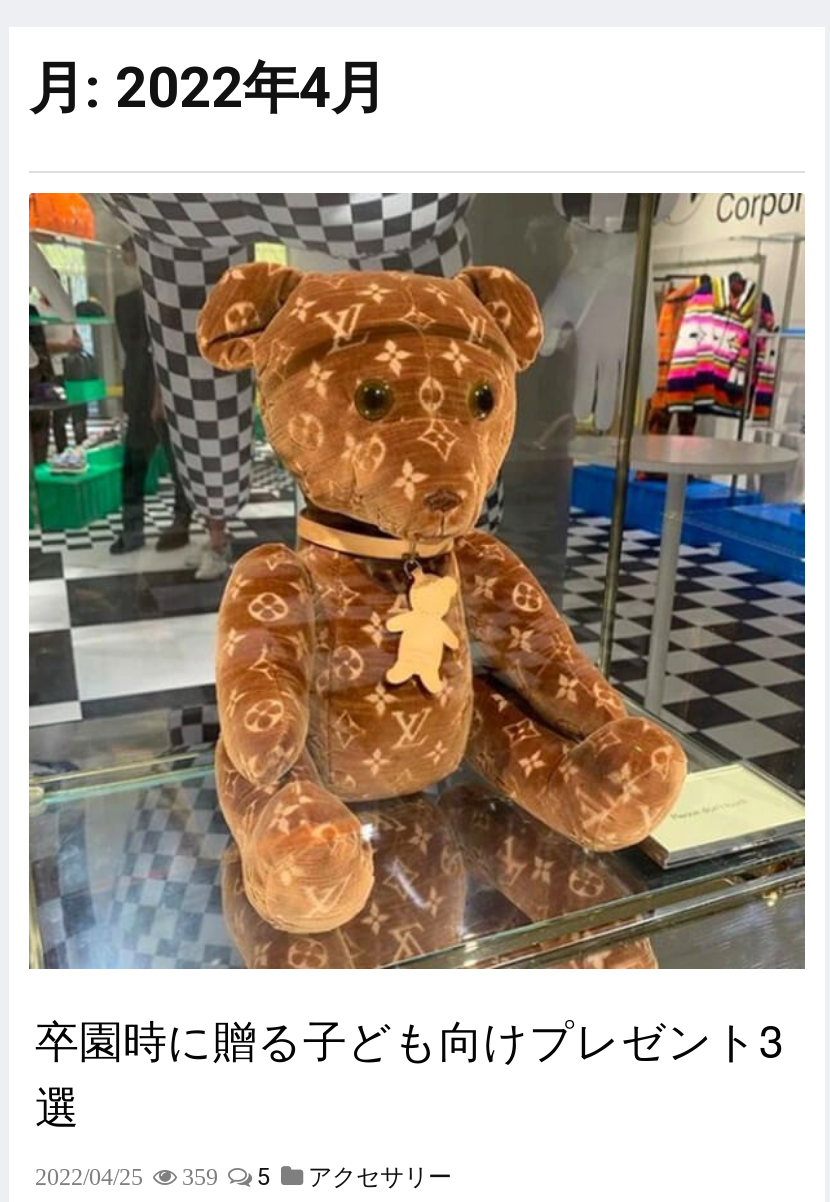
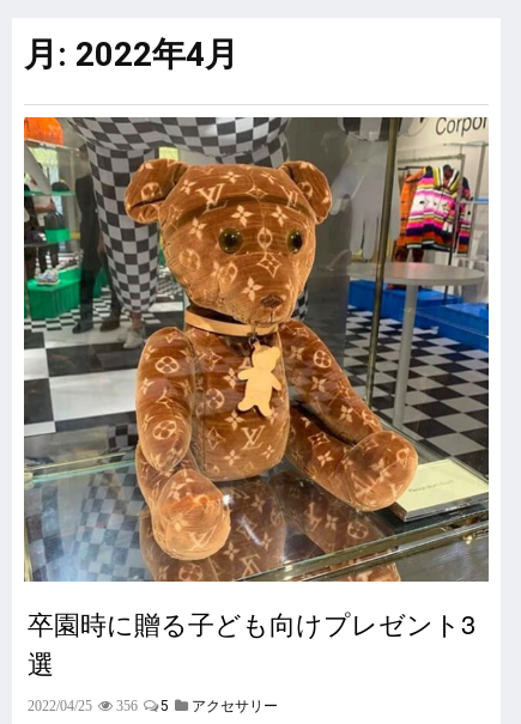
[35,1163,452,1191] 2022/04/25 359 5 アクセサリー -> [28,698,277,714] 2022/04/25 356 5 アクセサリー

